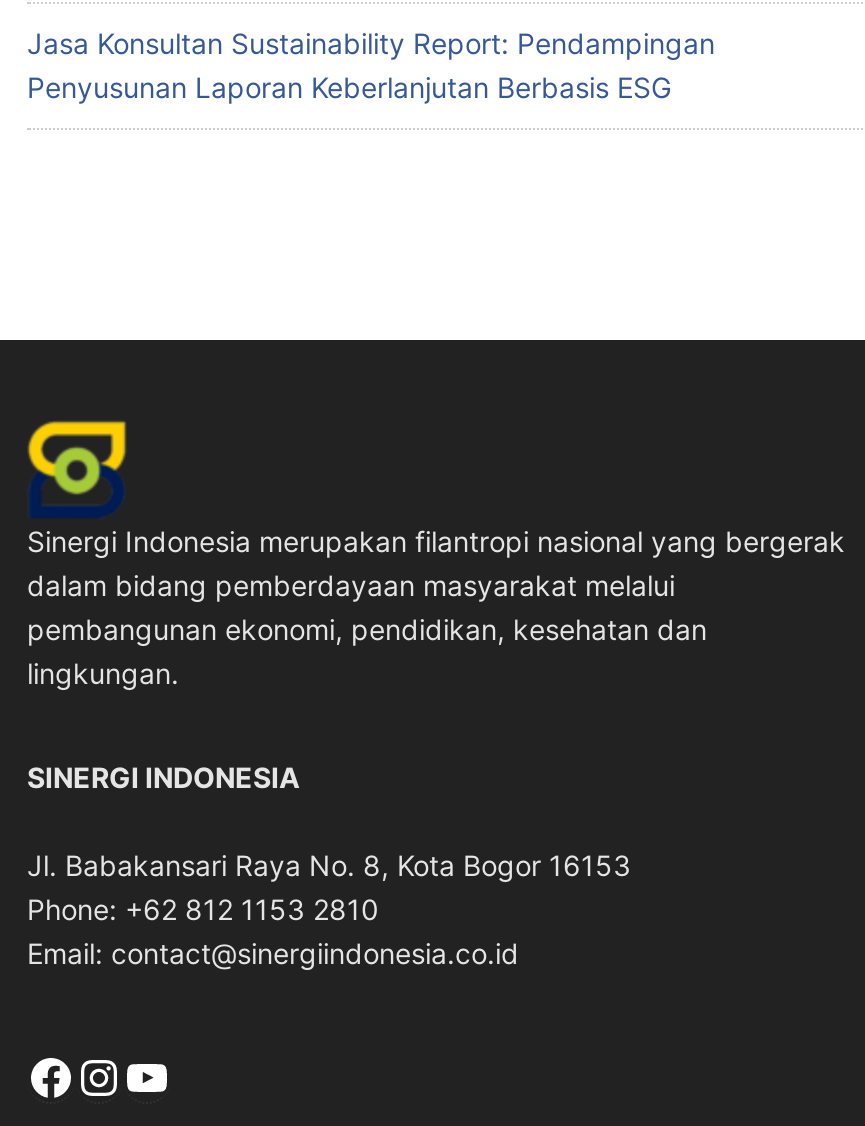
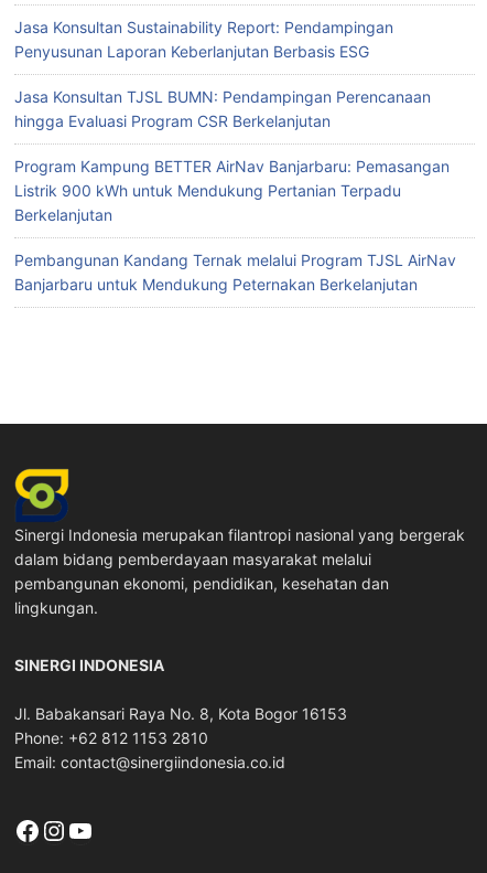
none -> [14,87,456,294] Jasa Konsultan TJSL BUMN: Pendampingan Perencanaan | hingga Evaluasi Program CSR Berkelanjutan | Program Kampung BETTER AirNav Banjarbaru: Pemasangan | Listrik 900 kWh untuk Mendukung Pertanian Terpadu | Berkelanjutan | Pembangunan Kandang Ternak melalui Program TJSL AirNav | Banjarbaru untuk Mendukung Peternakan Berkelanjutan

